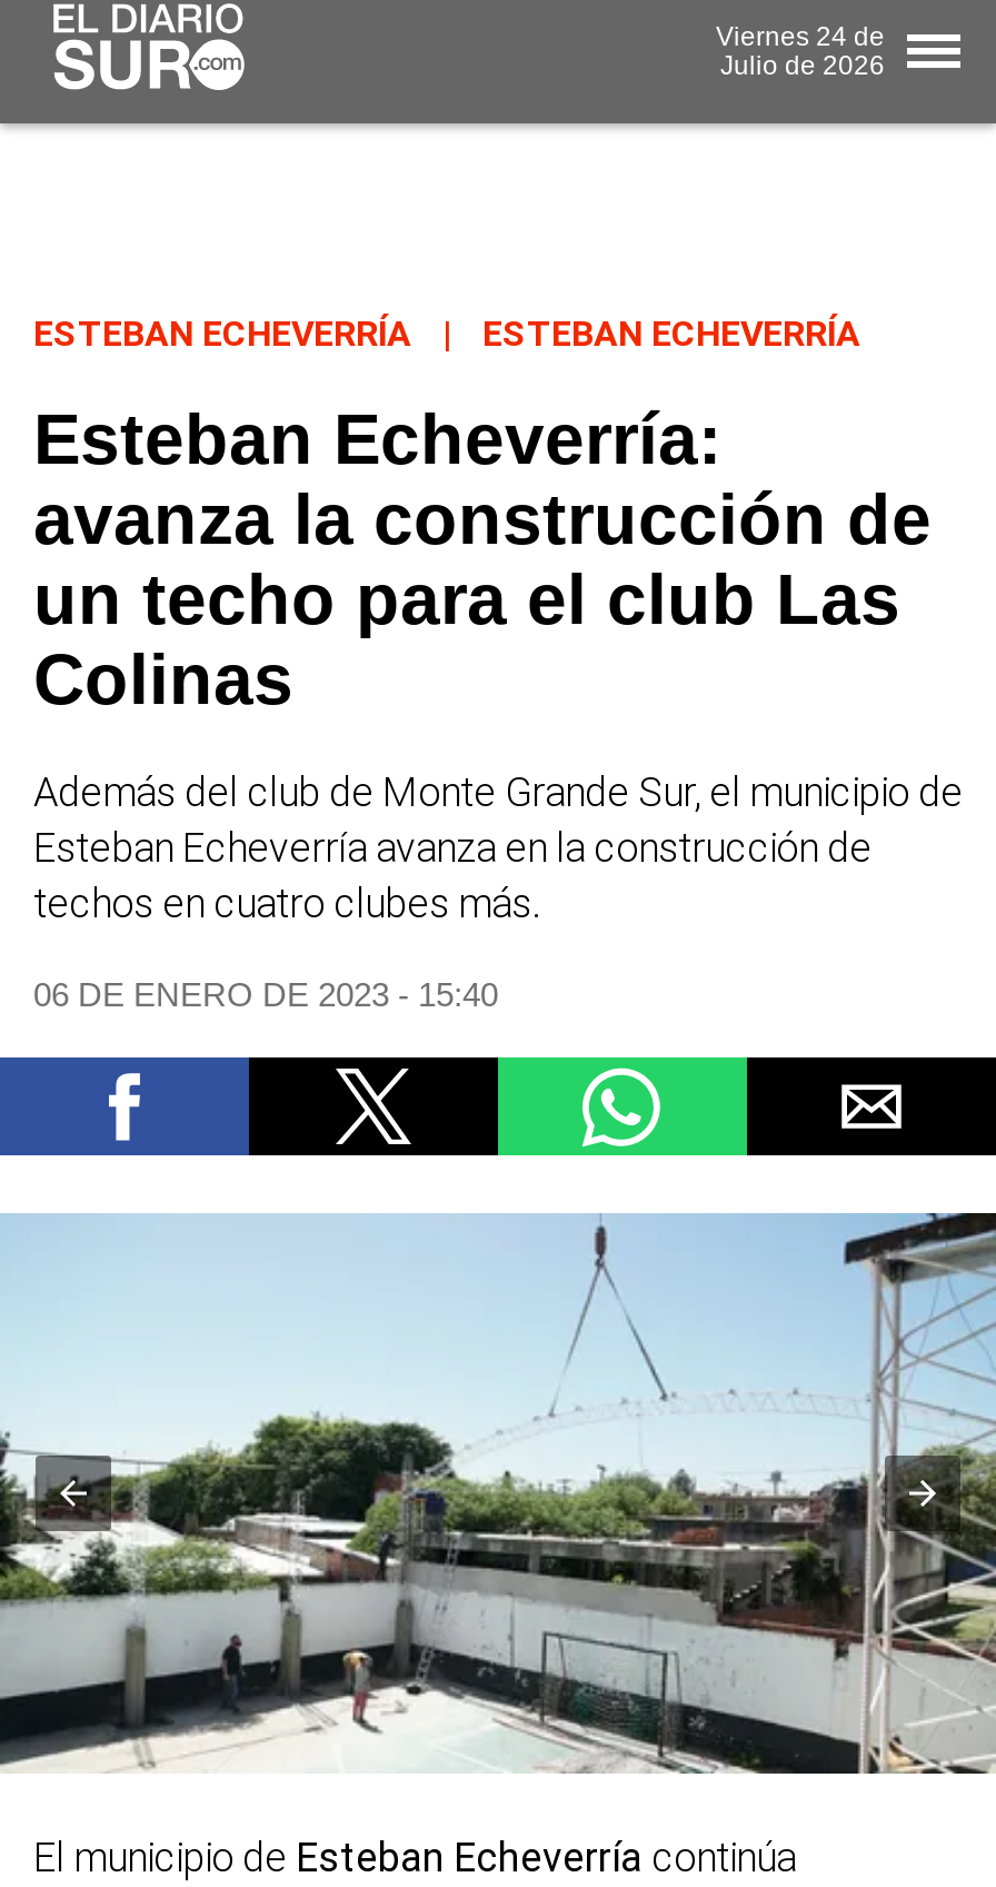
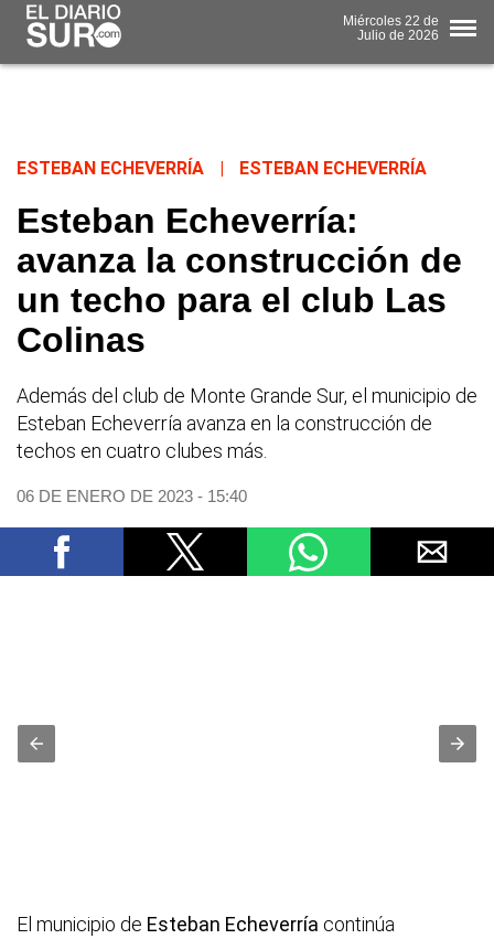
[716,20,885,51] Viernes 24 de -> [343,13,439,28] Miércoles 22 de
[7,1211,989,1776] [image] -> none

